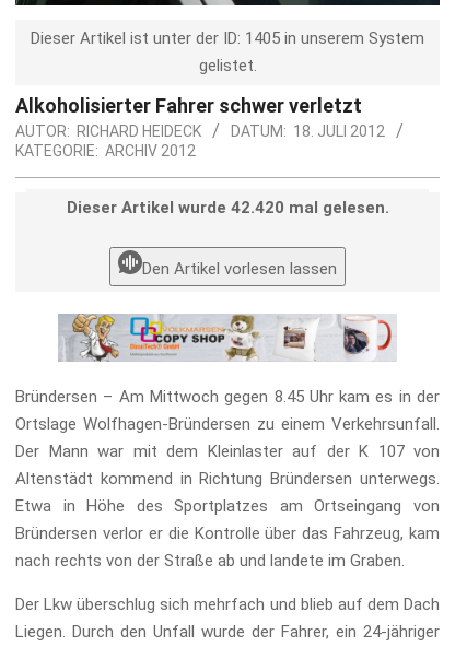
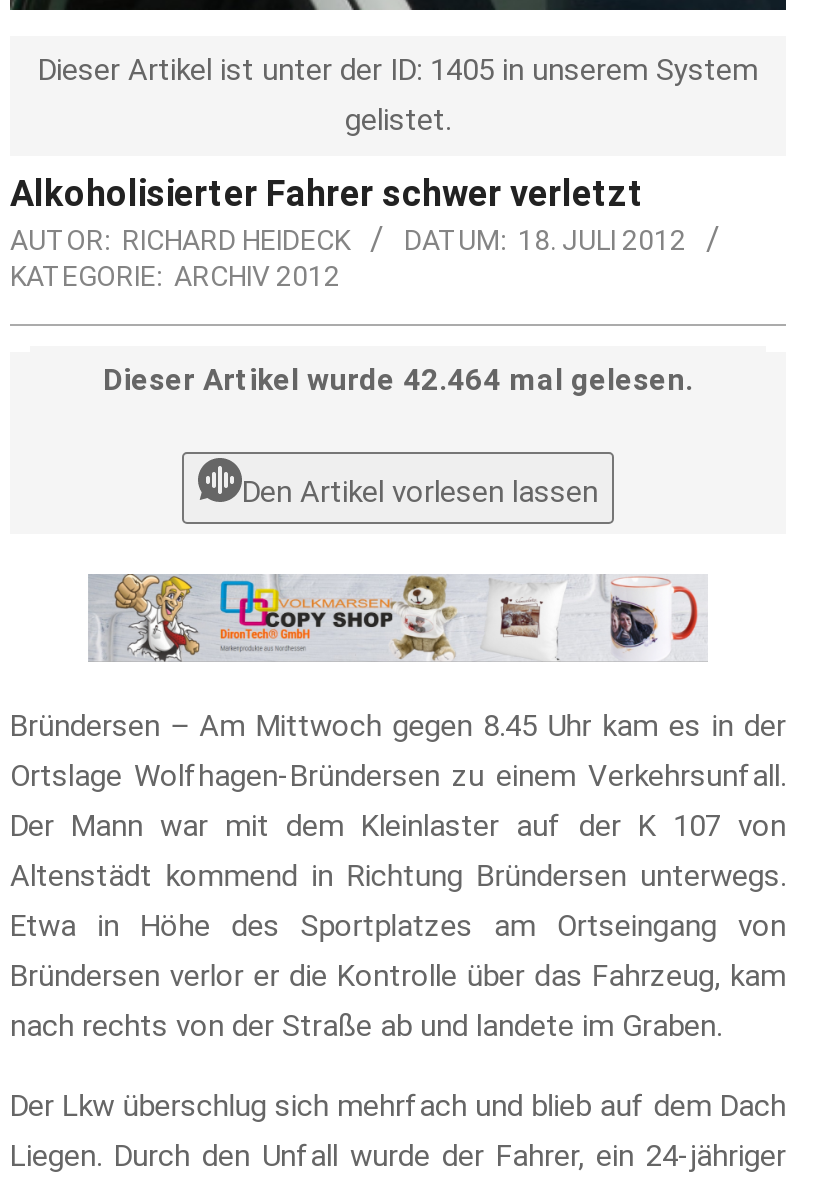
[66,198,389,218] Dieser Artikel wurde 42.420 mal gelesen. -> [103,362,693,398] Dieser Artikel wurde 42.464 mal gelesen.

